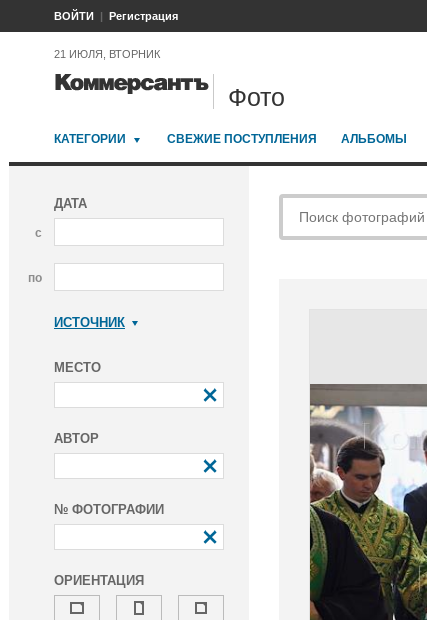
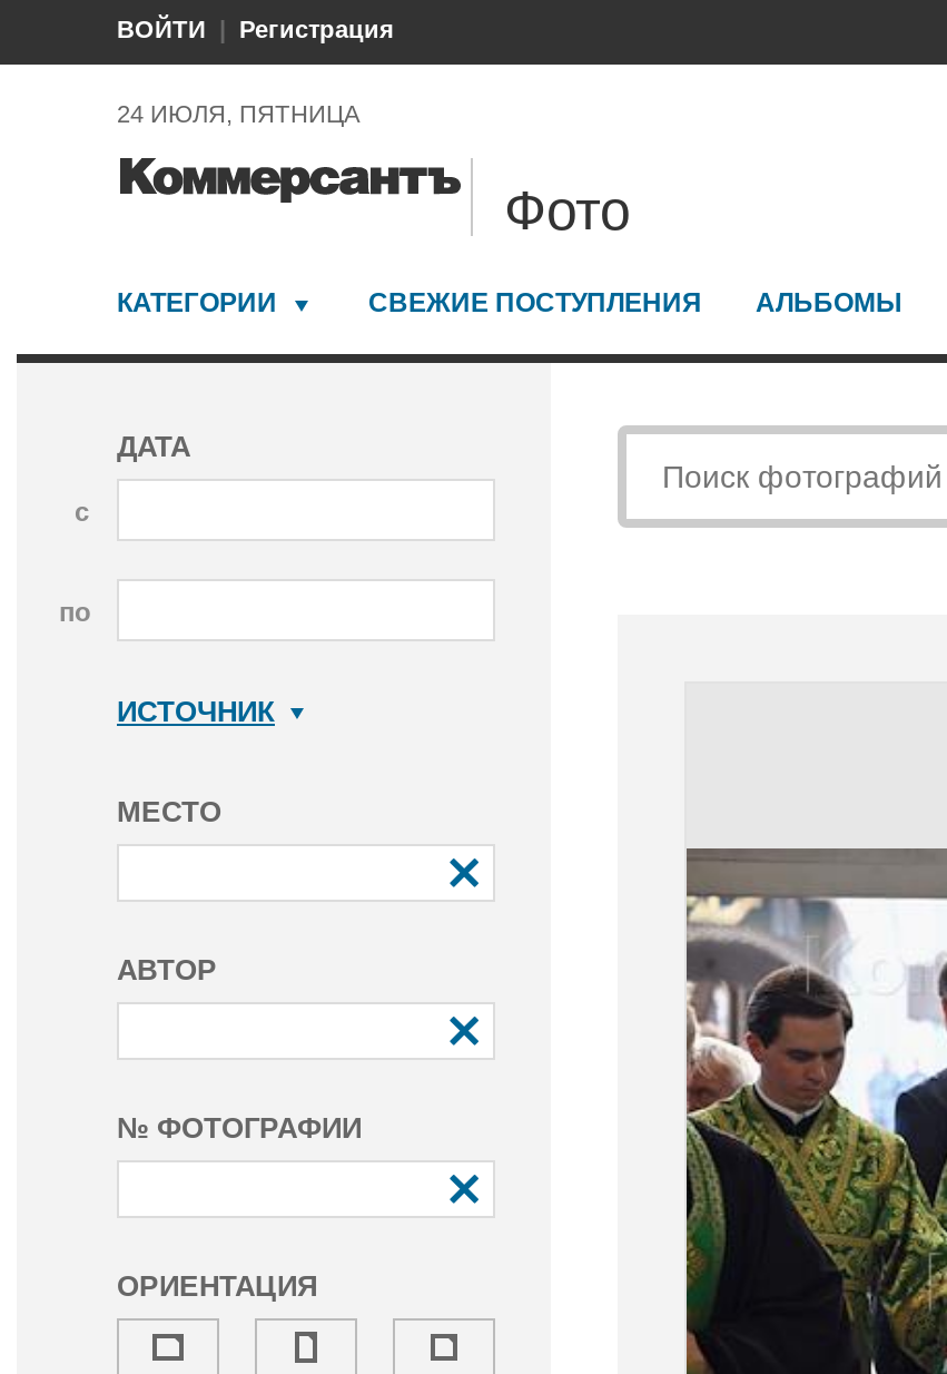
[54,48,160,60] 21 ИЮЛЯ, ВТОРНИК -> [117,100,359,127] 24 ИЮЛЯ, ПЯТНИЦА

